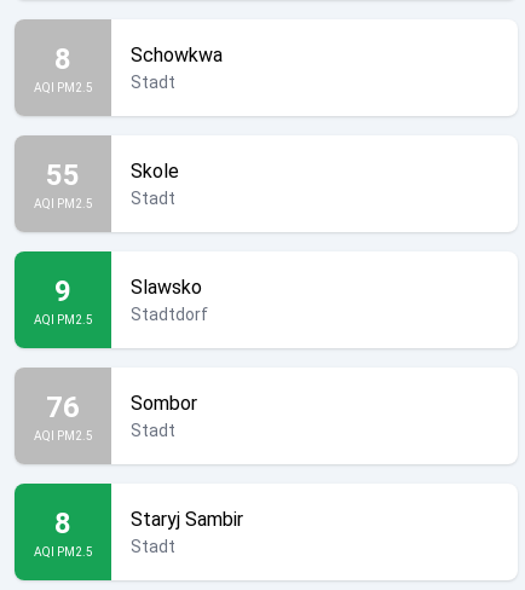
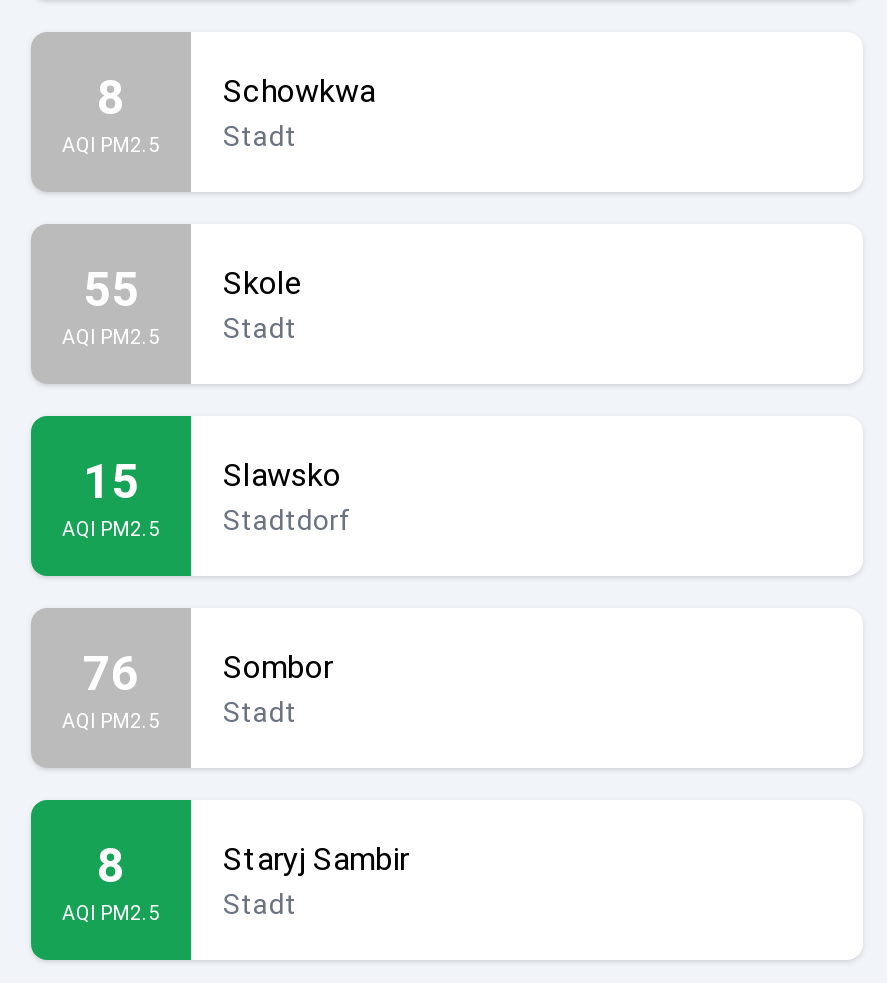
[54,274,71,308] 9 -> [83,453,139,509] 15

